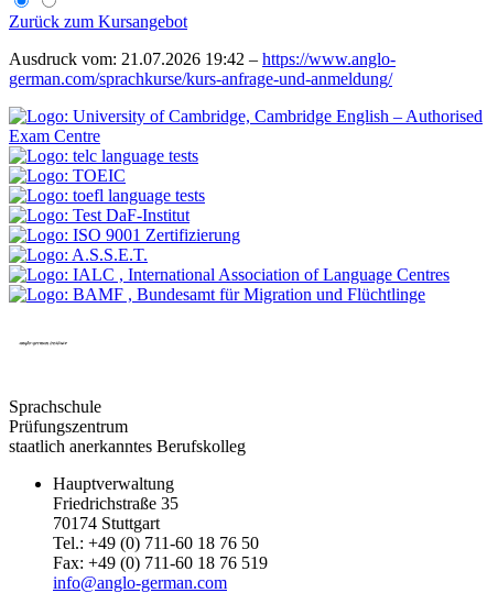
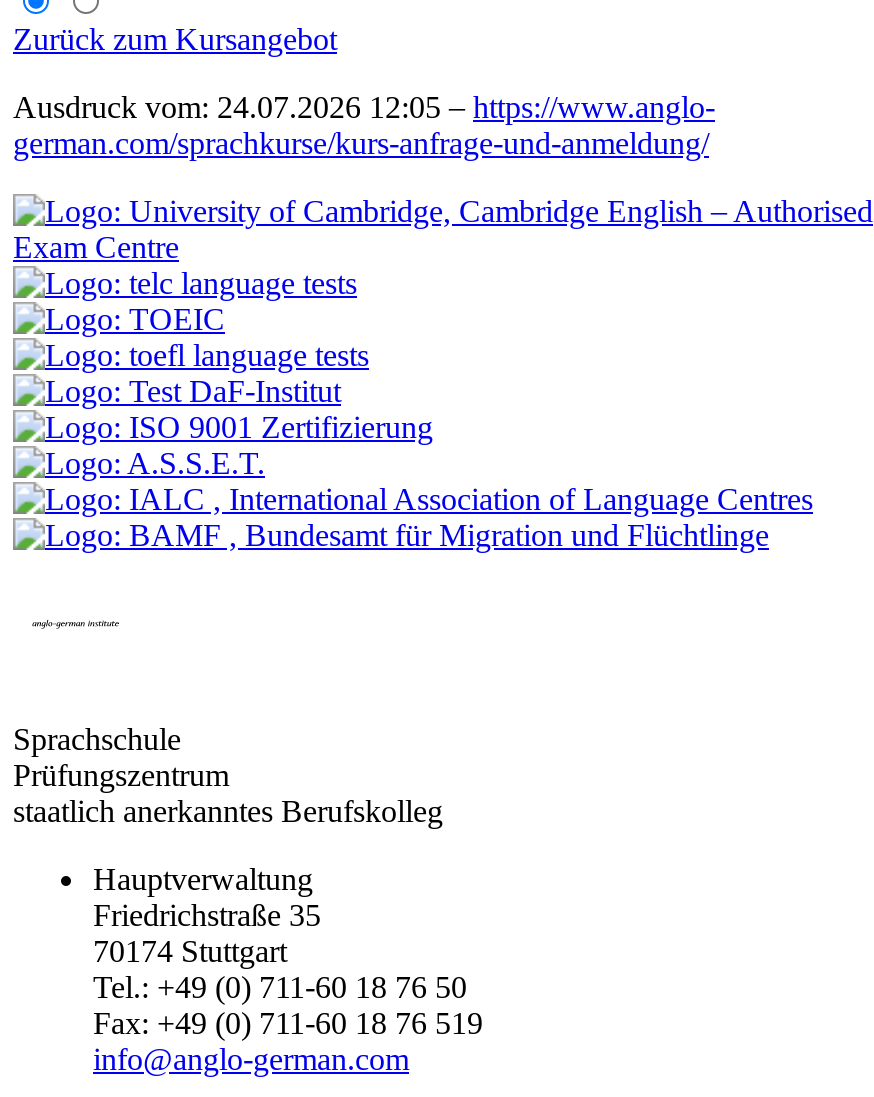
[9,49,396,68] Ausdruck vom: 21.07.2026 19:42 – https://www.anglo- -> [13,89,715,123] Ausdruck vom: 24.07.2026 12:05 – https://www.anglo-

